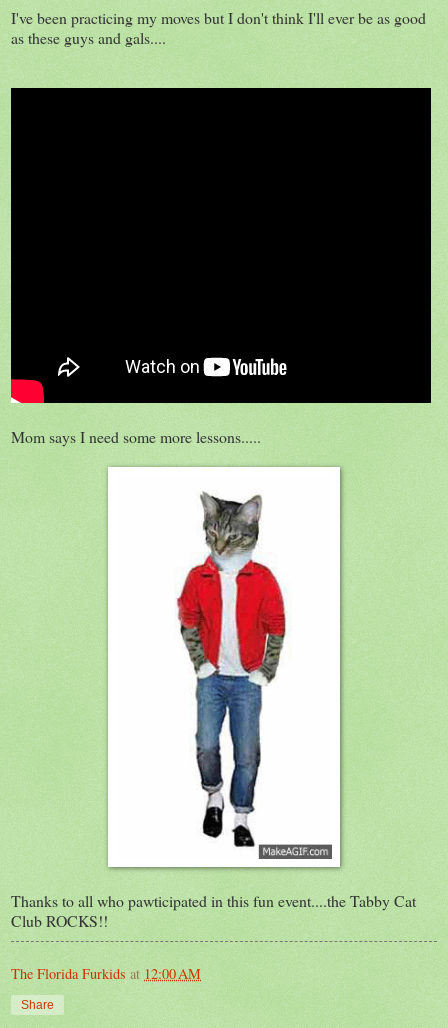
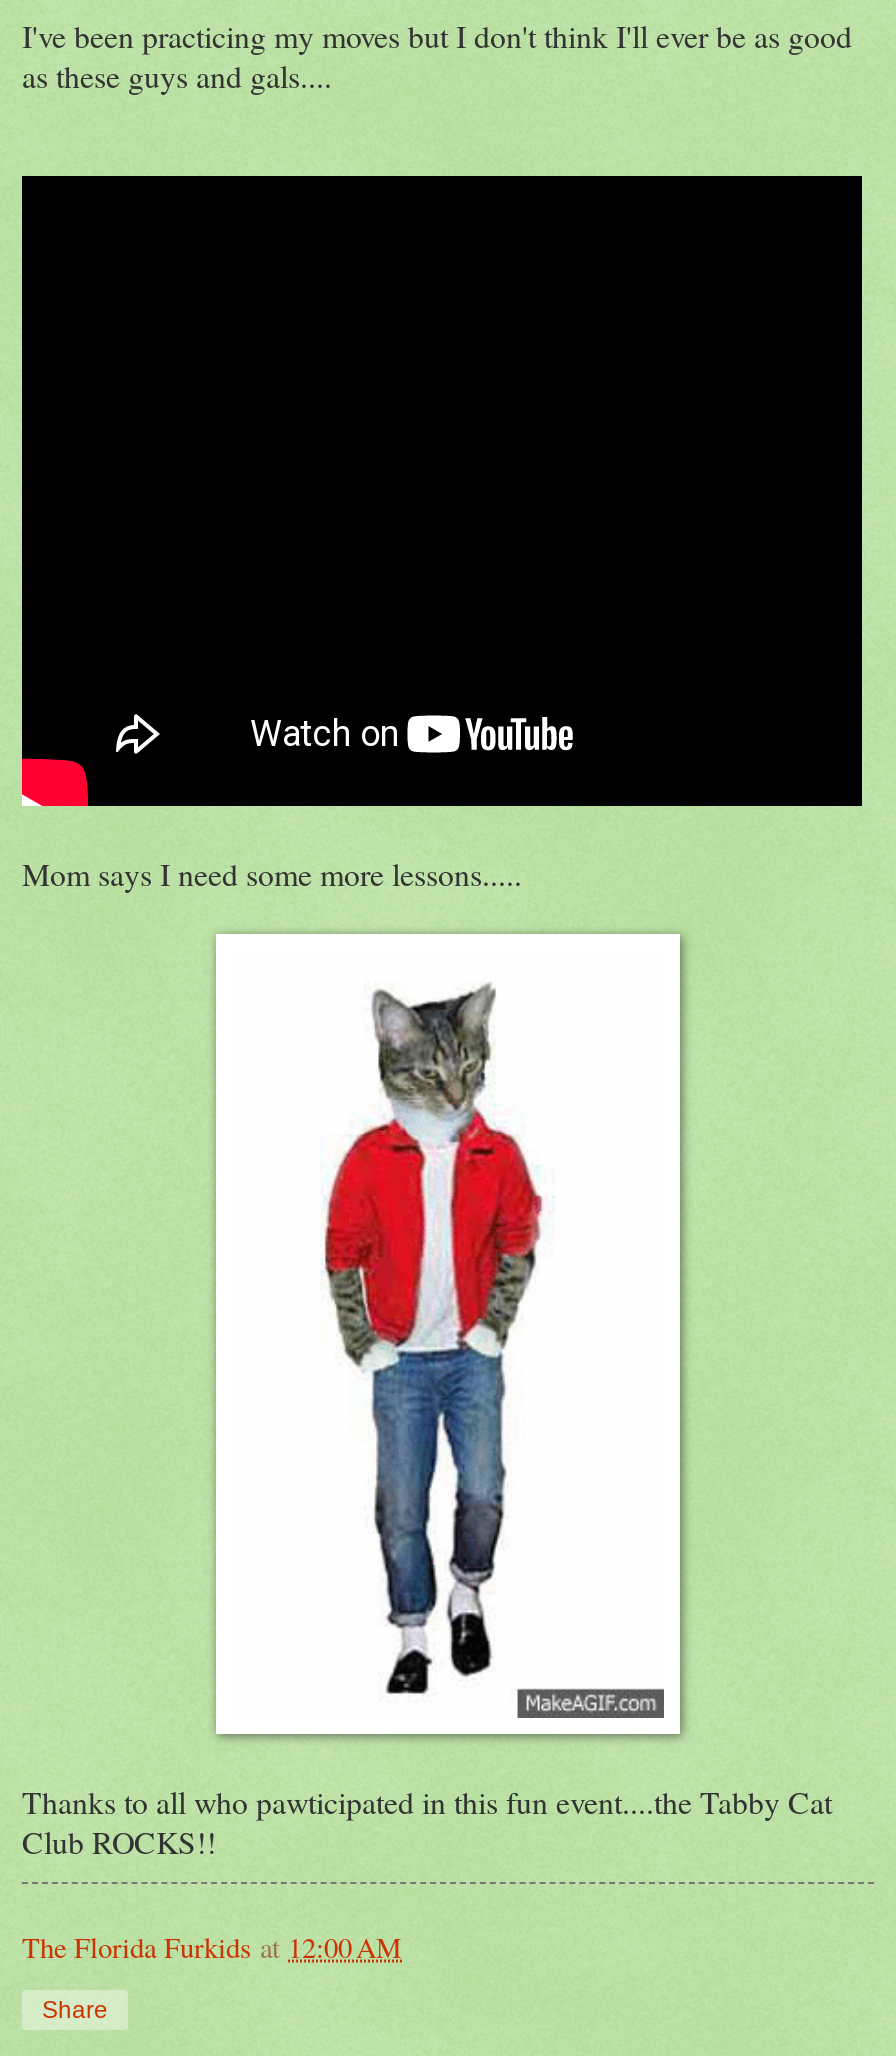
[163,491,287,848] [image] -> [322,982,572,1696] [image]

